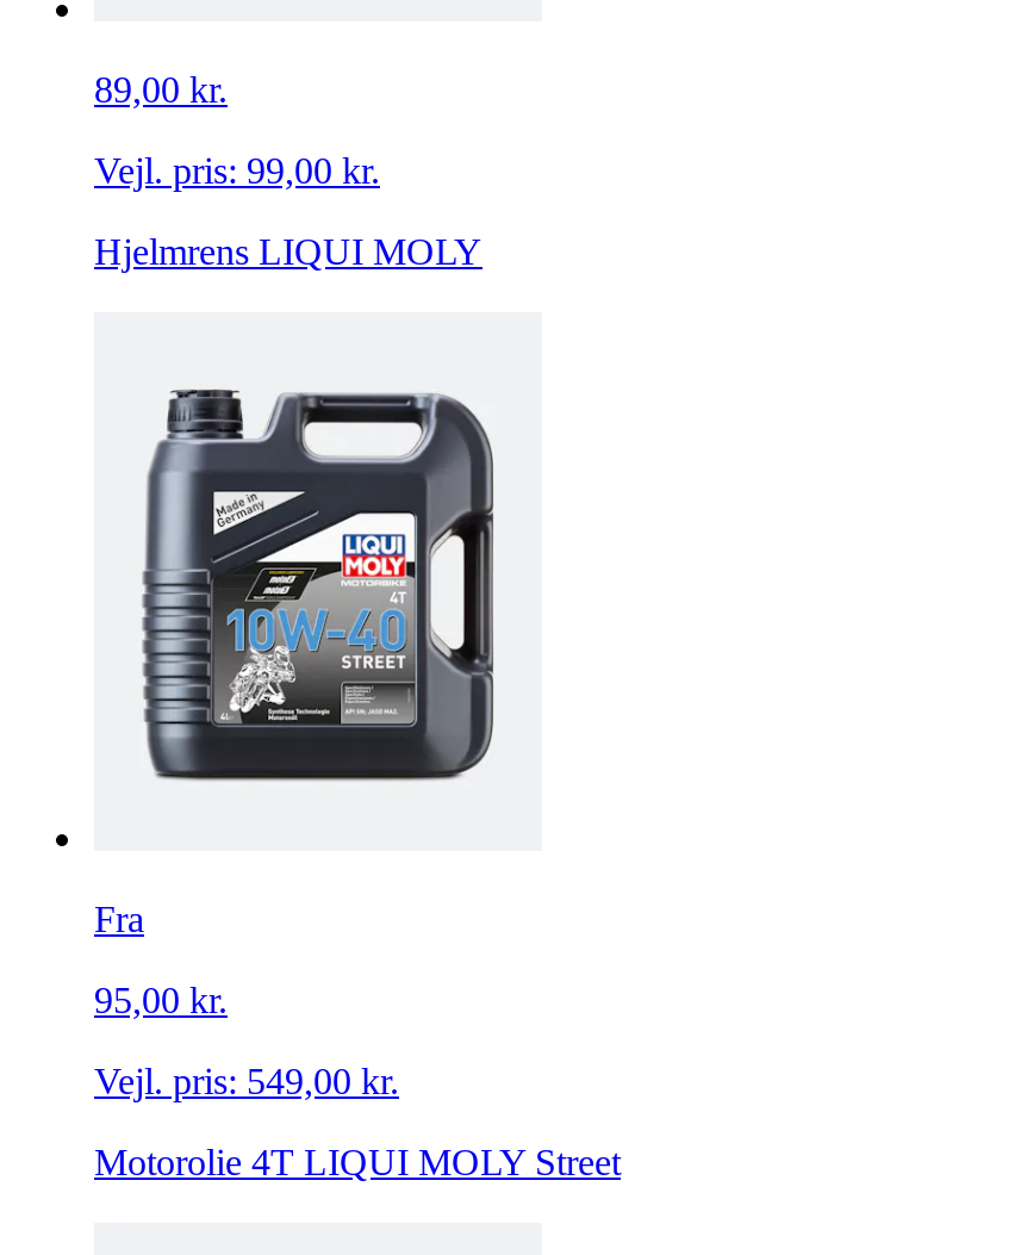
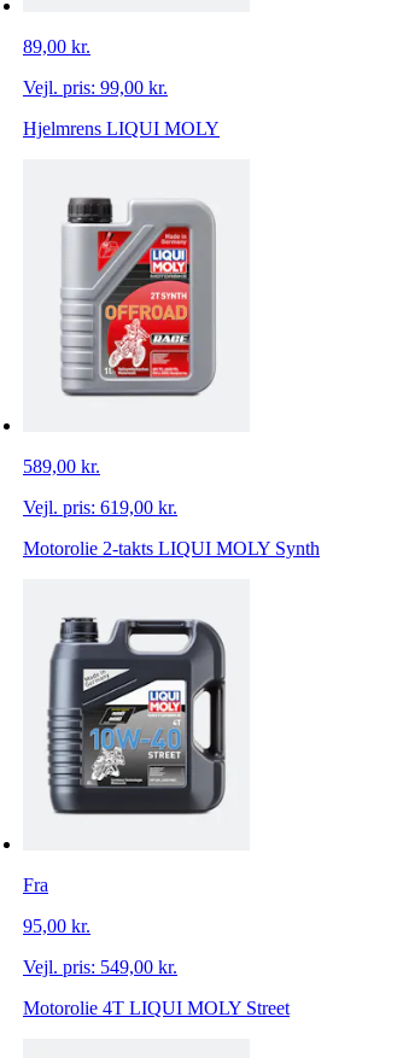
none -> [23,456,320,558] 589,00 kr. | Vejl. pris: 619,00 kr. | Motorolie 2-takts LIQUI MOLY Synth
none -> [60,197,216,397] [image]

